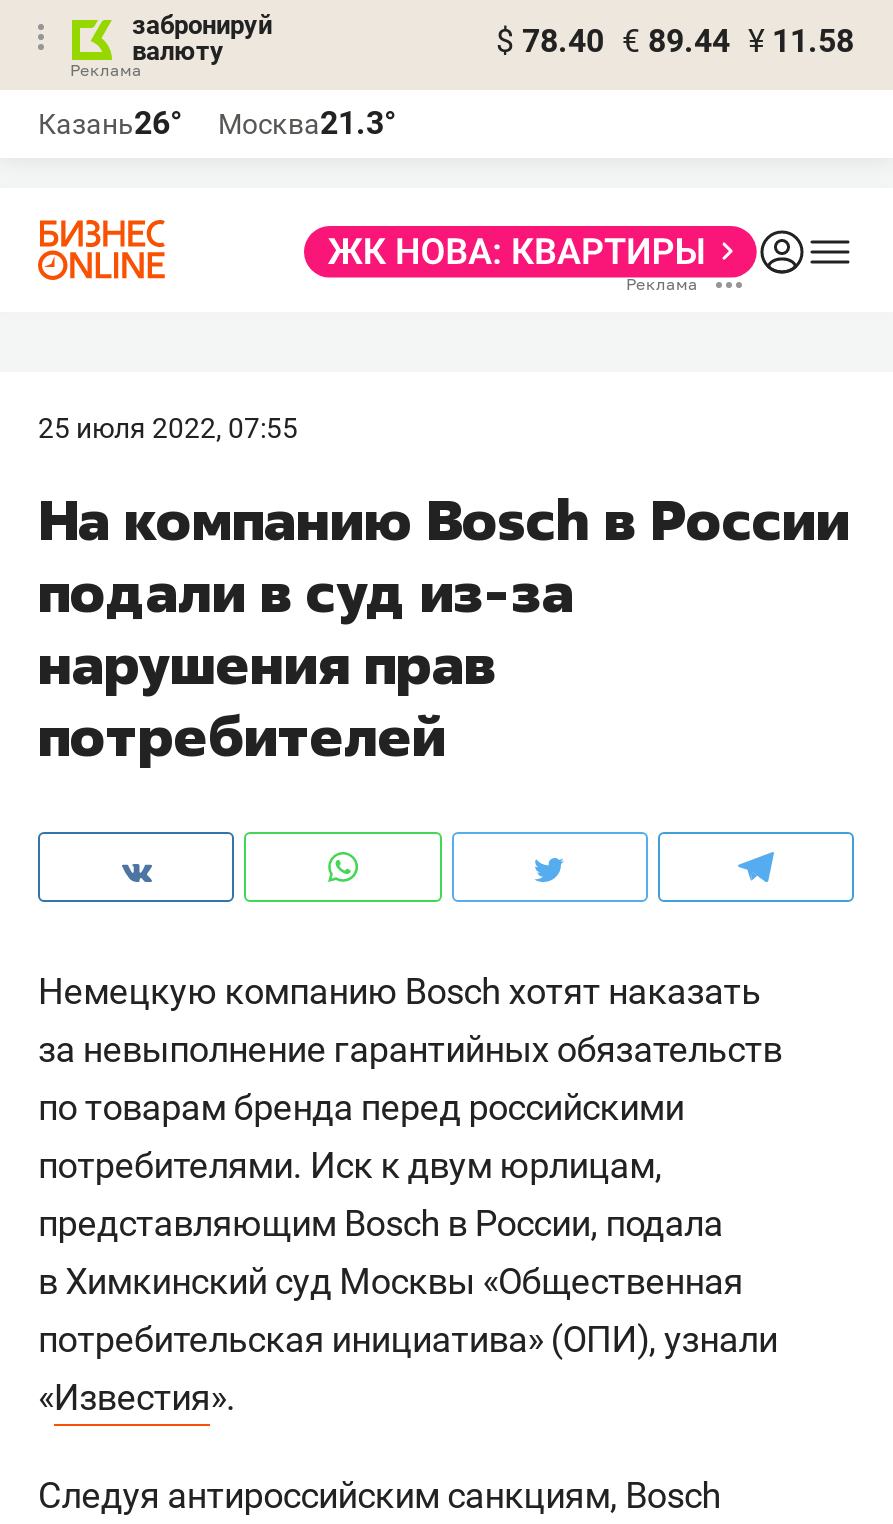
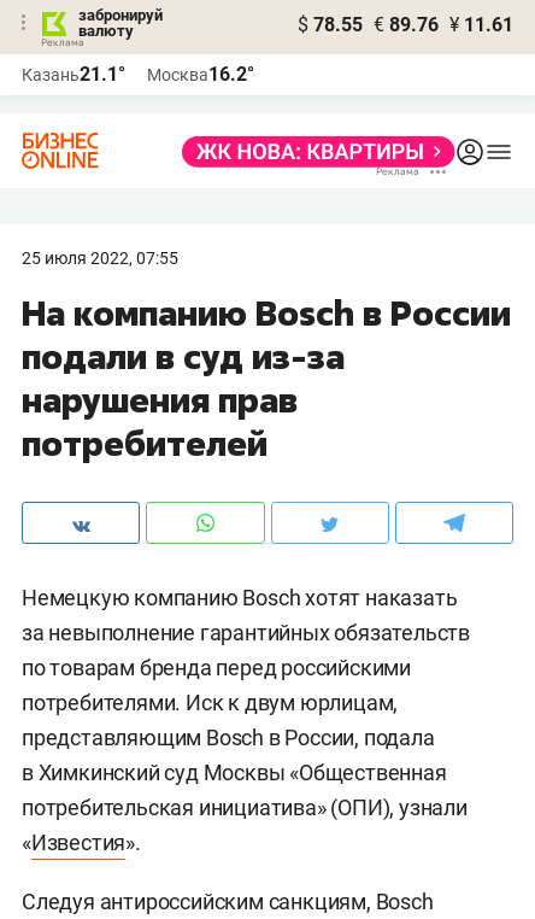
[496,22,854,60] $ 78.40 € 89.44 ¥ 11.58 -> [298,13,513,36] $ 78.55 € 89.76 ¥ 11.61
[38,104,182,142] Казань26° -> [22,63,125,86] Казань21.1°
[218,104,396,142] Москва21.3° -> [147,63,254,86] Москва16.2°

